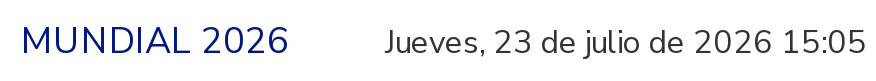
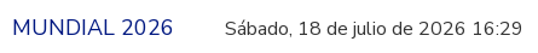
[385,22,867,66] Jueves, 23 de julio de 2026 15:05 -> [224,16,523,43] Sábado, 18 de julio de 2026 16:29

